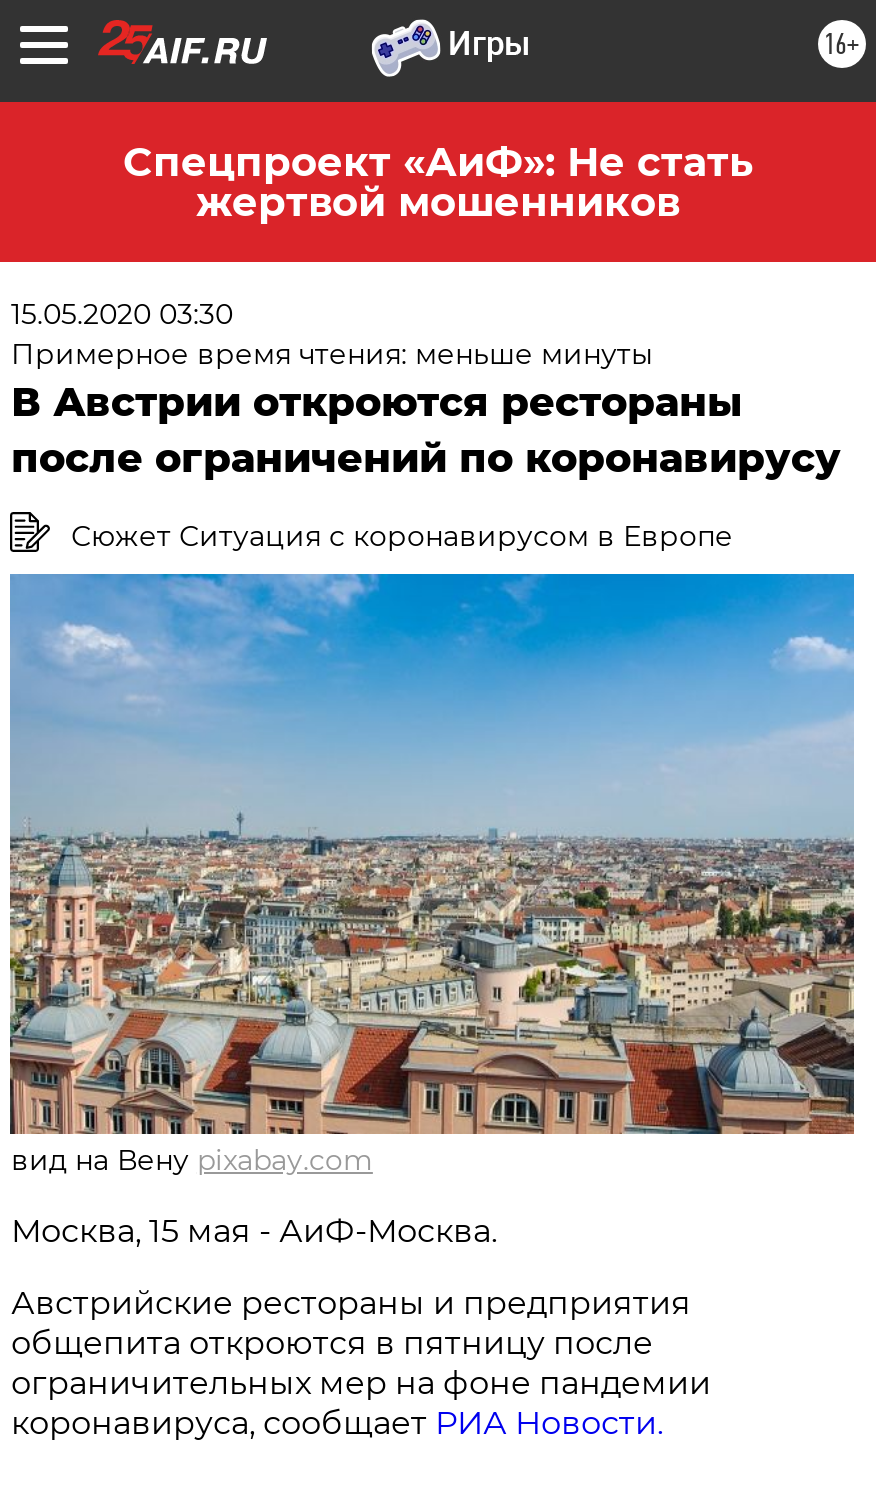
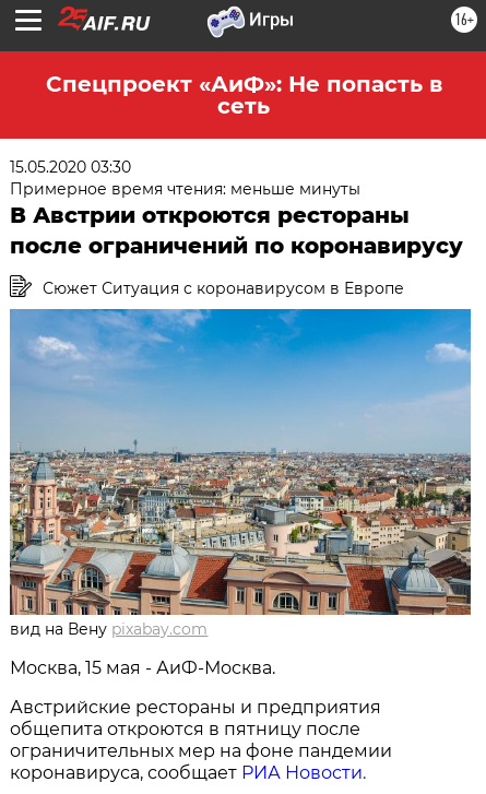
[123,138,753,226] Спецпроект «АиФ»: Не стать | жертвой мошенников -> [45,71,442,119] Спецпроект «АиФ»: Не попасть в | сеть

